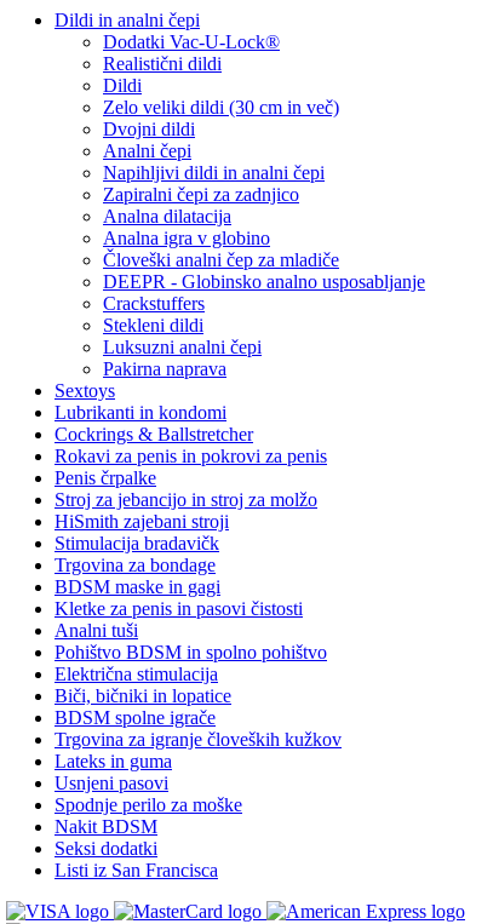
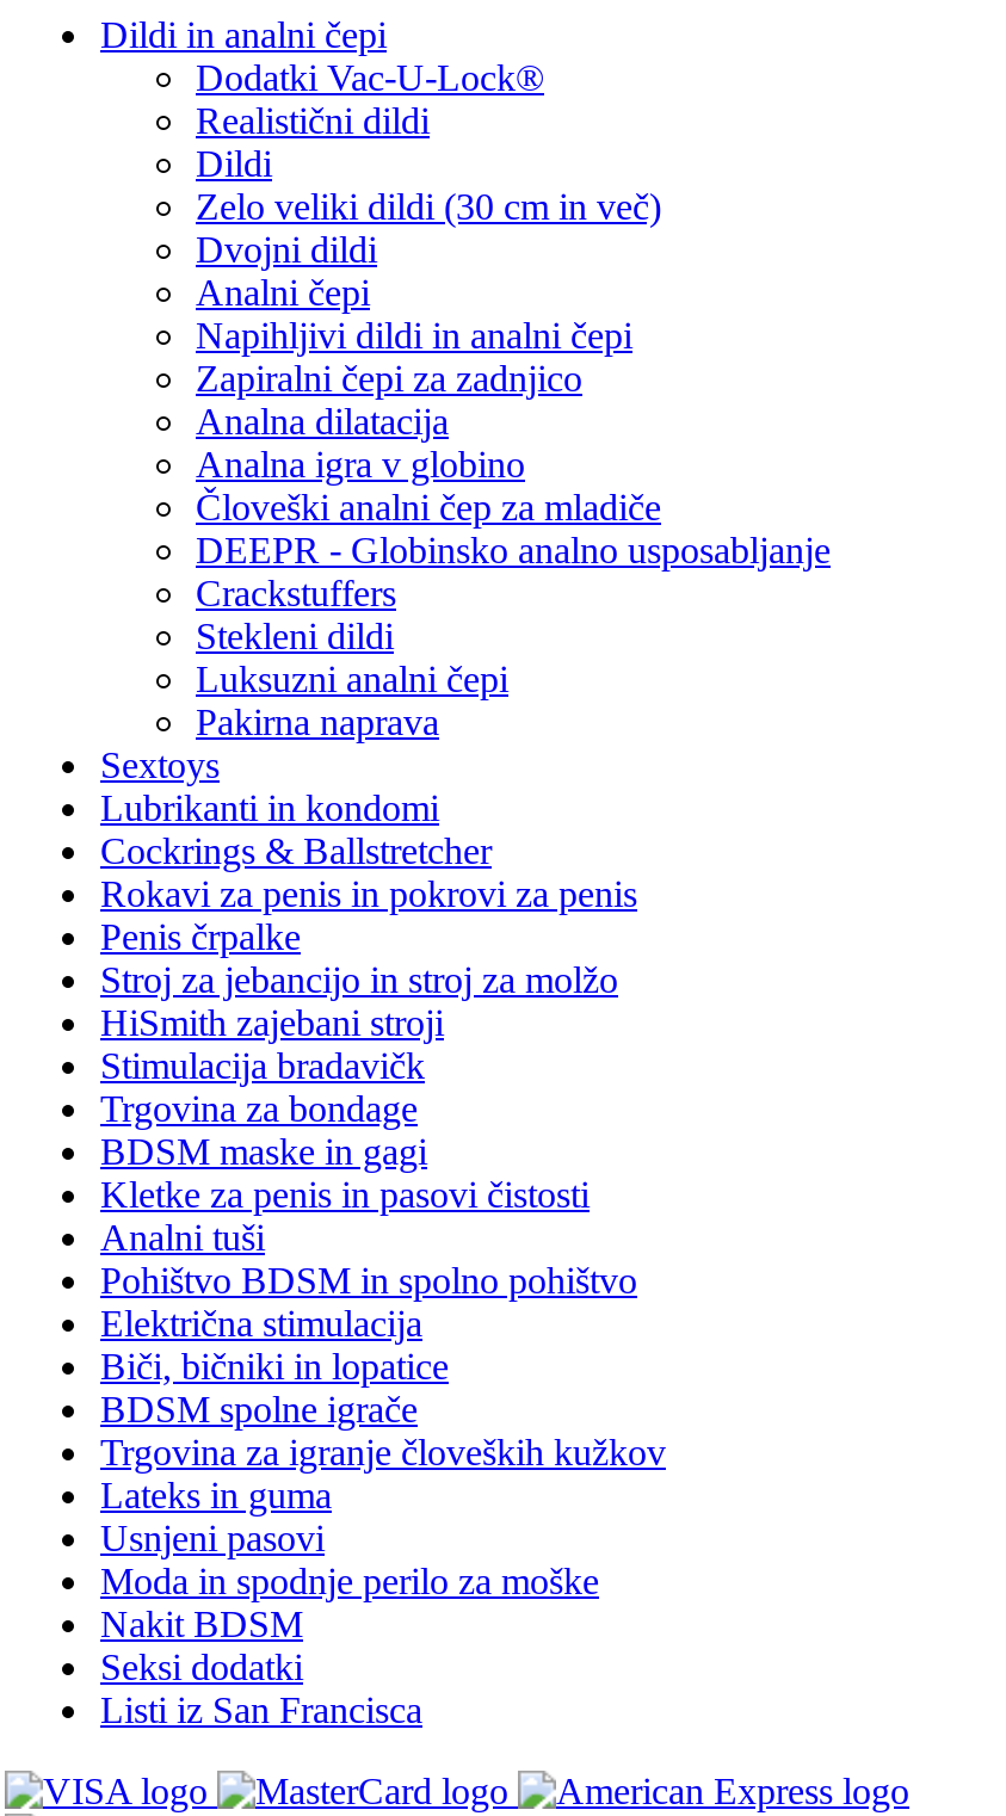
[55,795,242,815] Spodnje perilo za moške -> [100,1561,599,1602] Moda in spodnje perilo za moške

